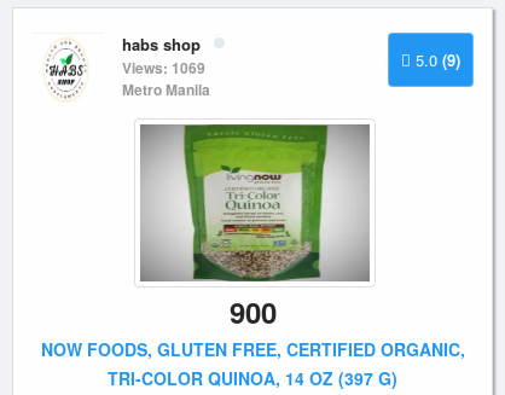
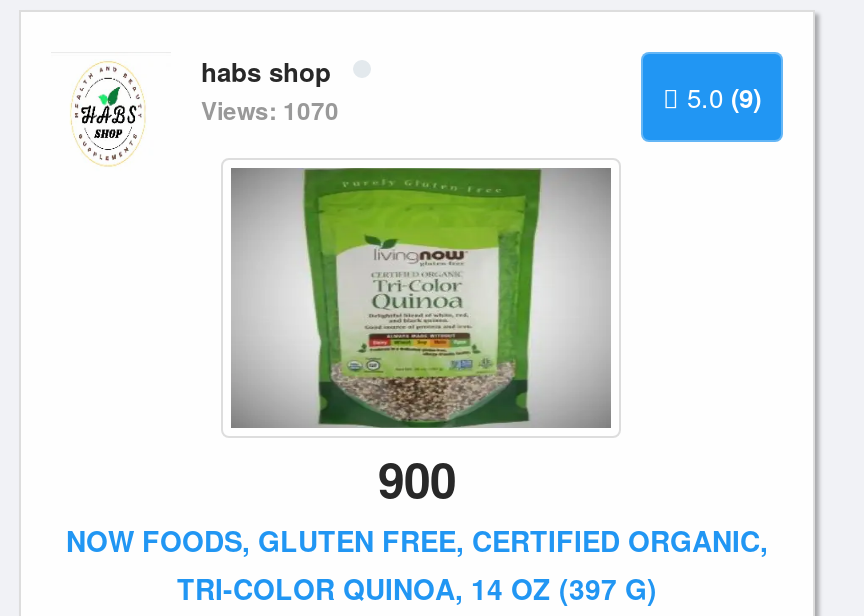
[122,57,210,100] Views: 1069 | Metro Manila -> [201,92,339,128] Views: 1070

